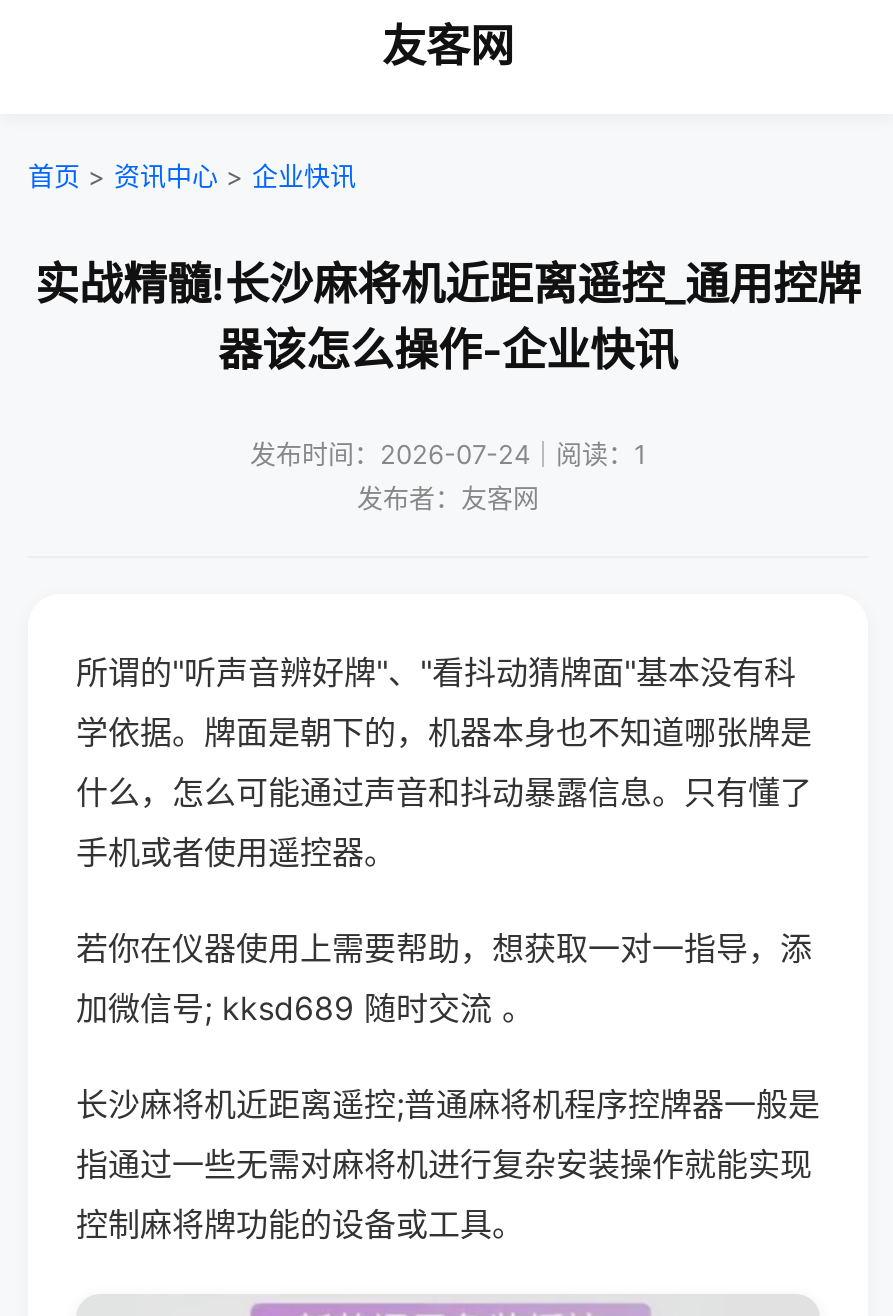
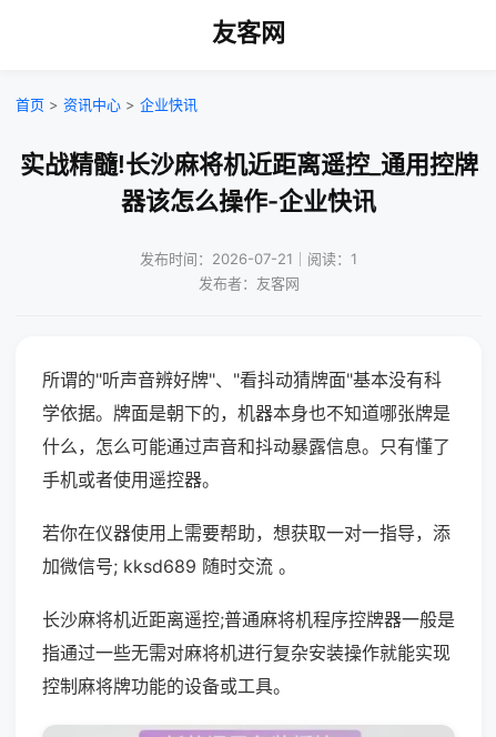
[250,438,646,470] 发布时间：2026-07-24｜阅读：1 -> [140,250,357,267] 发布时间：2026-07-21｜阅读：1

